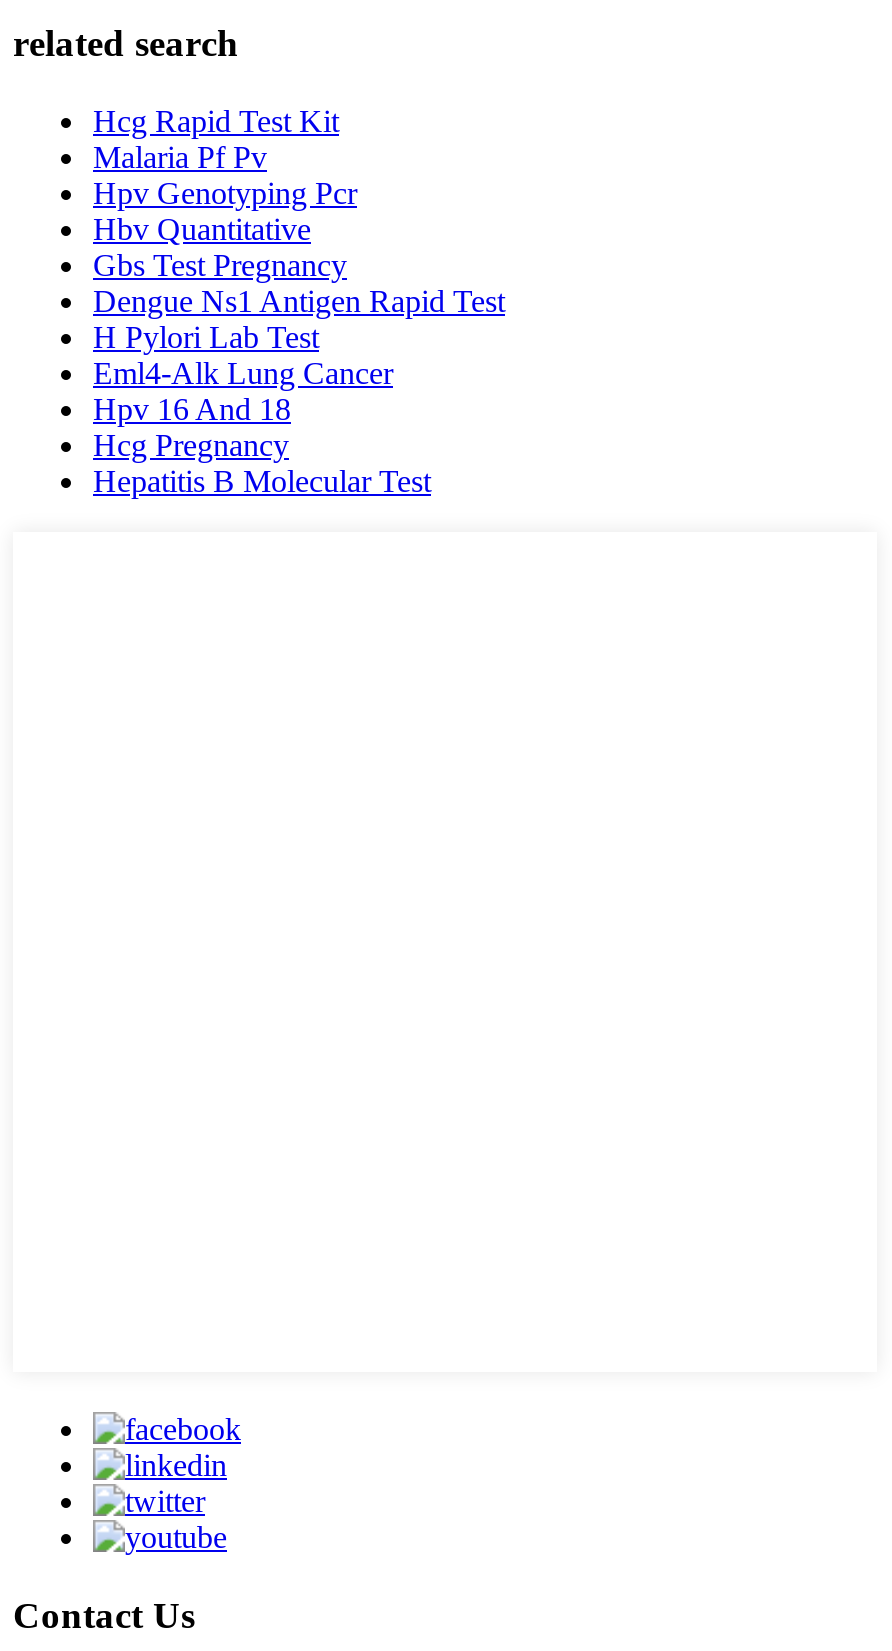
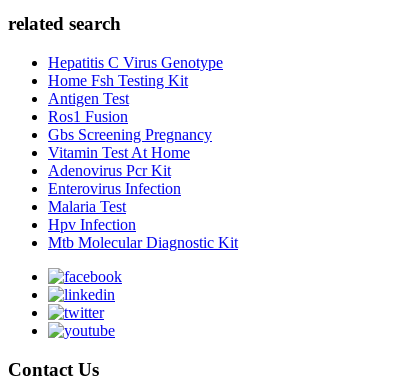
[93,104,505,498] Hcg Rapid Test Kit | Malaria Pf Pv | Hpv Genotyping Pcr | Hbv Quantitative | Gbs Test Pregnancy | Dengue Ns1 Antigen Rapid Test | H Pylori Lab Test | Eml4-Alk Lung Cancer | Hpv 16 And 18 | Hcg Pregnancy | Hepatitis B Molecular Test -> [48,54,238,251] Hepatitis C Virus Genotype | Home Fsh Testing Kit | Antigen Test | Ros1 Fusion | Gbs Screening Pregnancy | Vitamin Test At Home | Adenovirus Pcr Kit | Enterovirus Infection | Malaria Test | Hpv Infection | Mtb Molecular Diagnostic Kit

